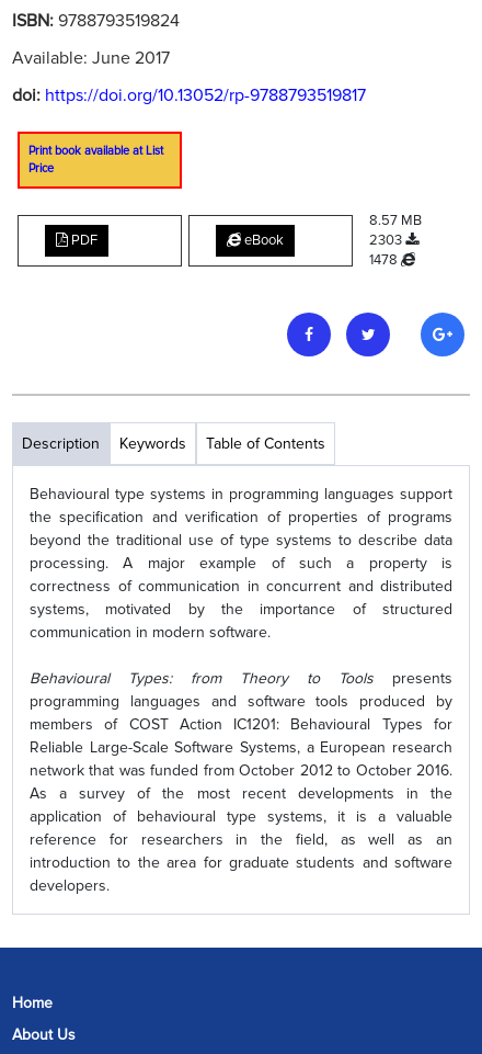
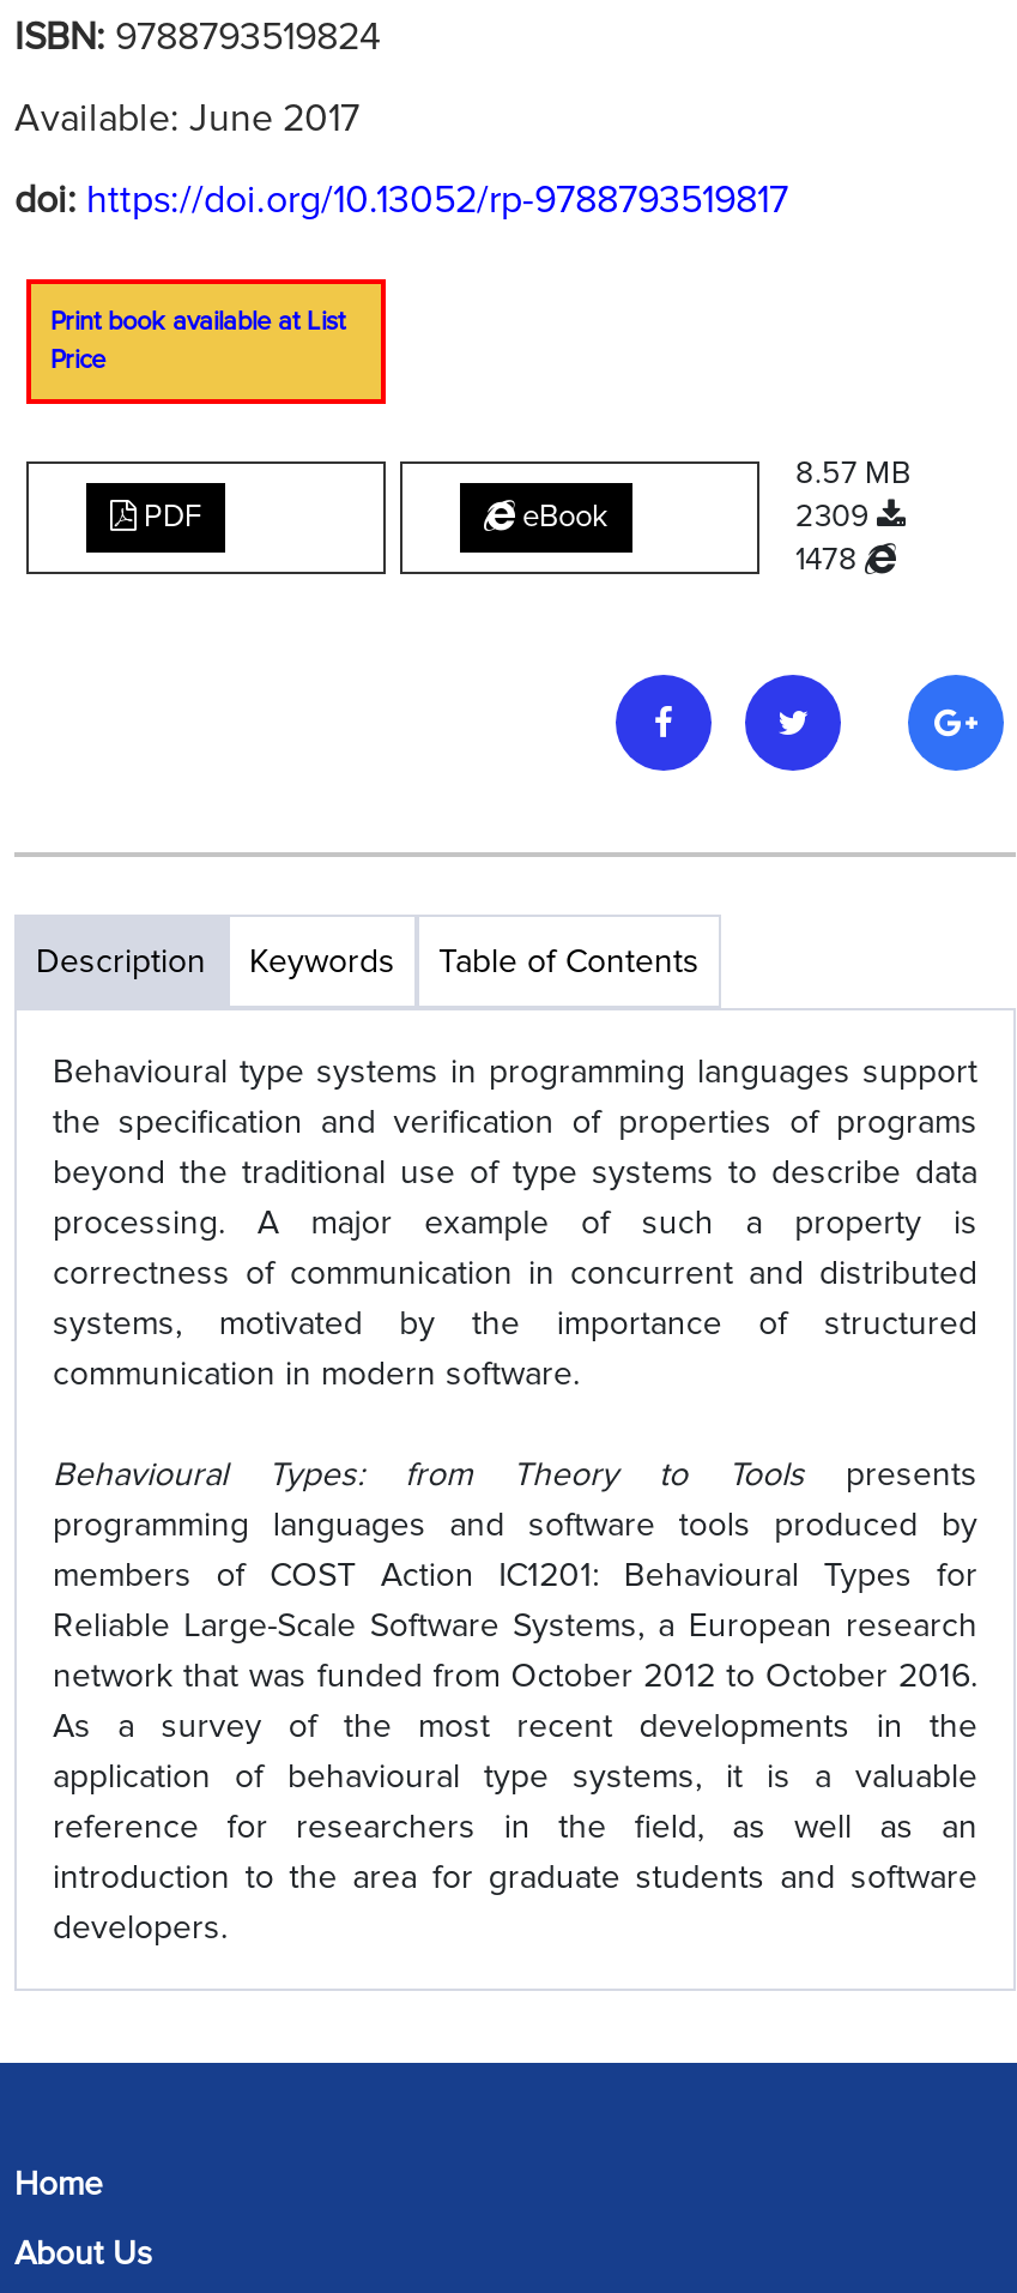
[369,231,405,249] 2303 -> [795,497,877,536] 2309

